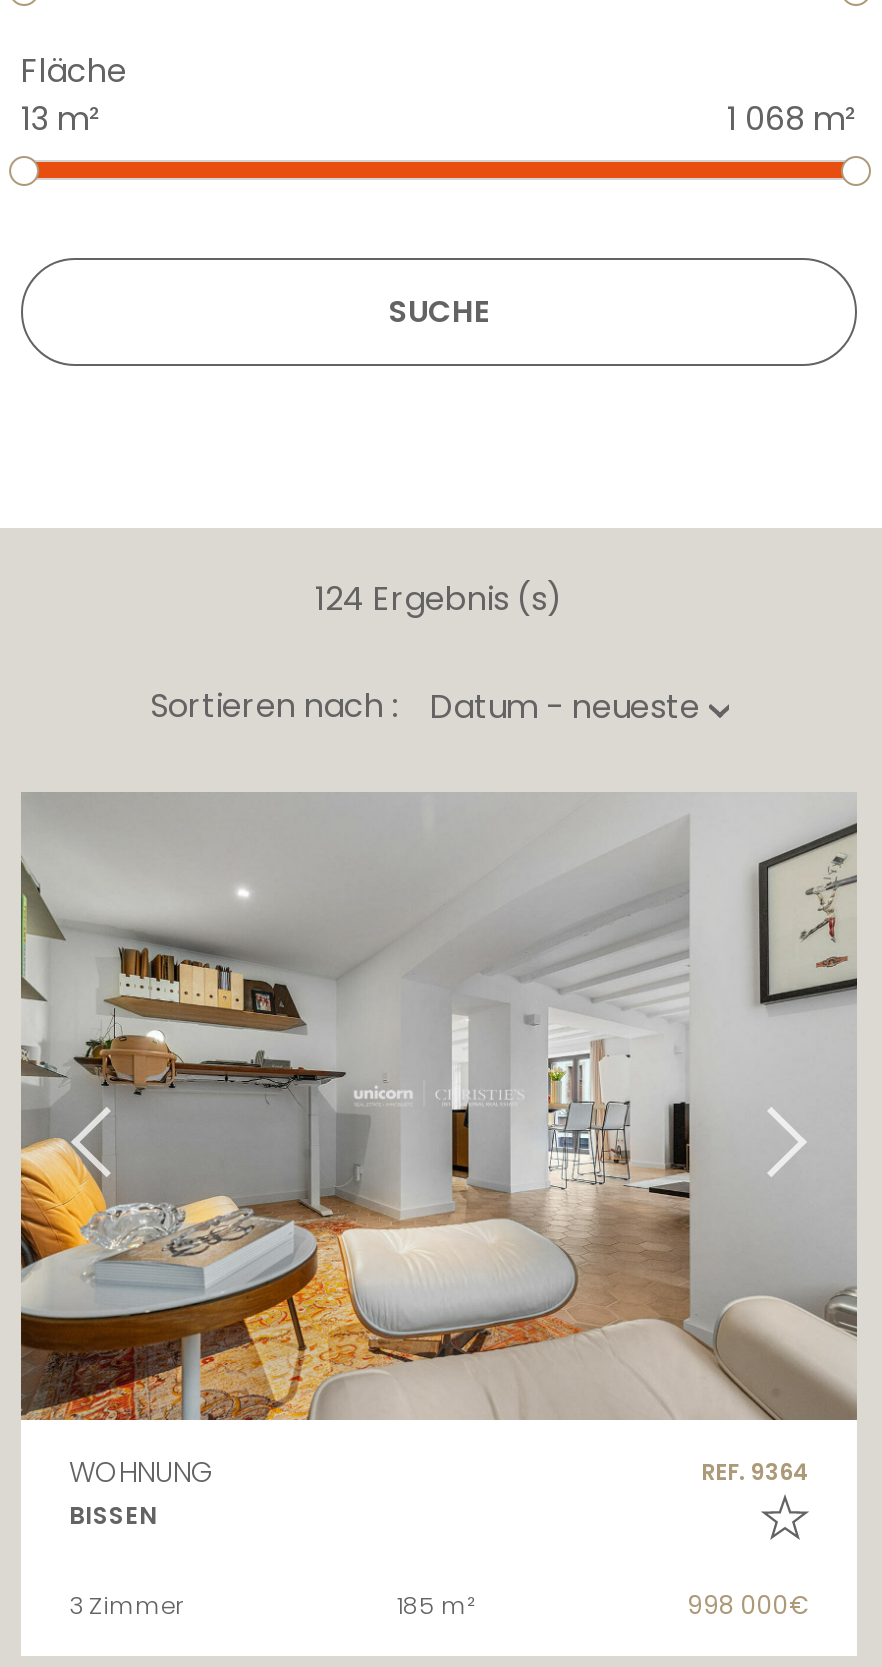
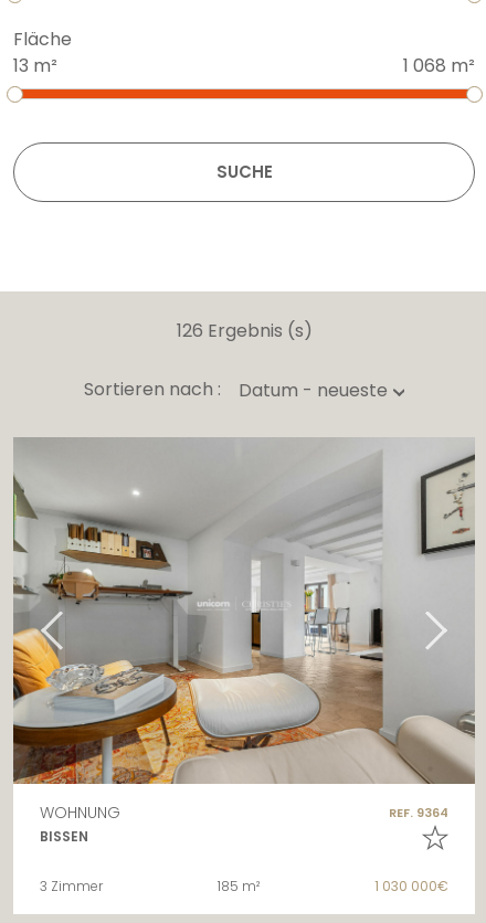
[315,577,563,623] 124 Ergebnis (s) -> [176,318,312,344] 126 Ergebnis (s)
[687,1588,809,1622] 998 000€ -> [374,877,448,895] 1 030 000€

